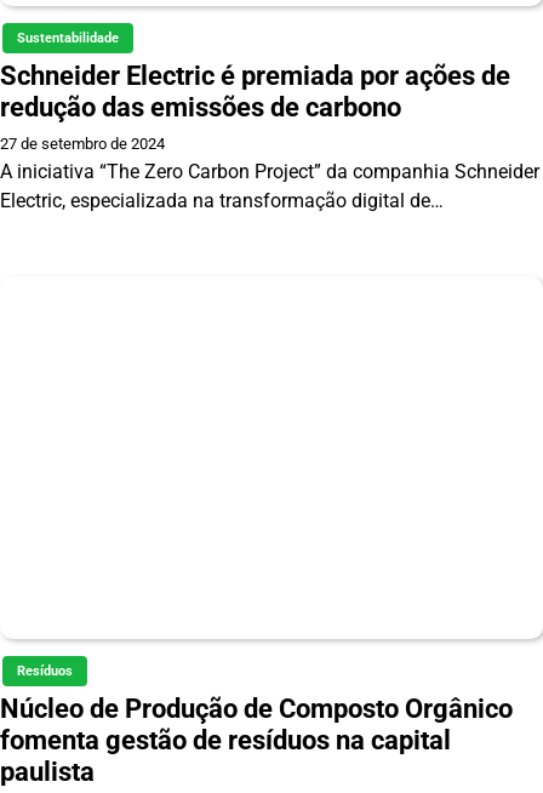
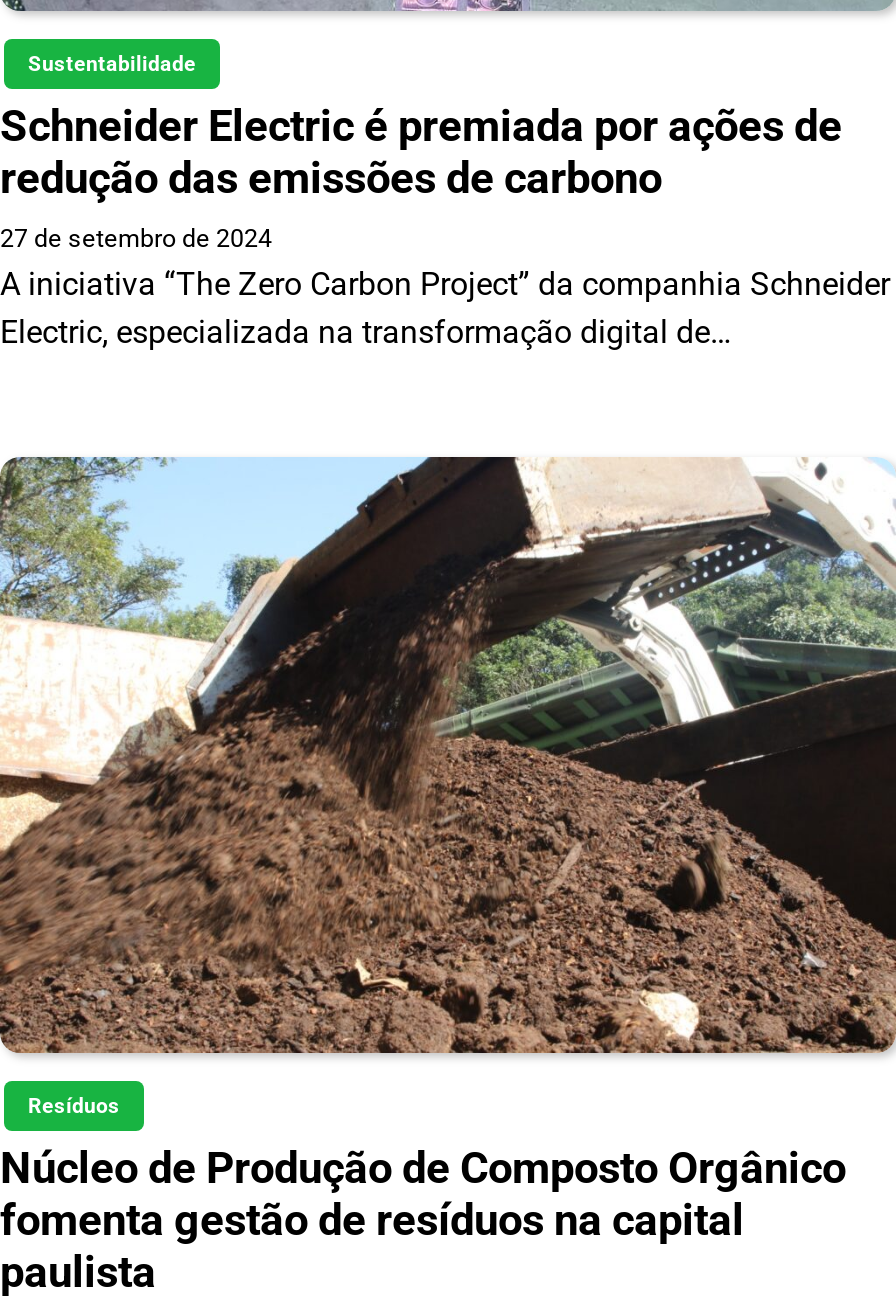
none -> [6,454,890,1056] [image]

